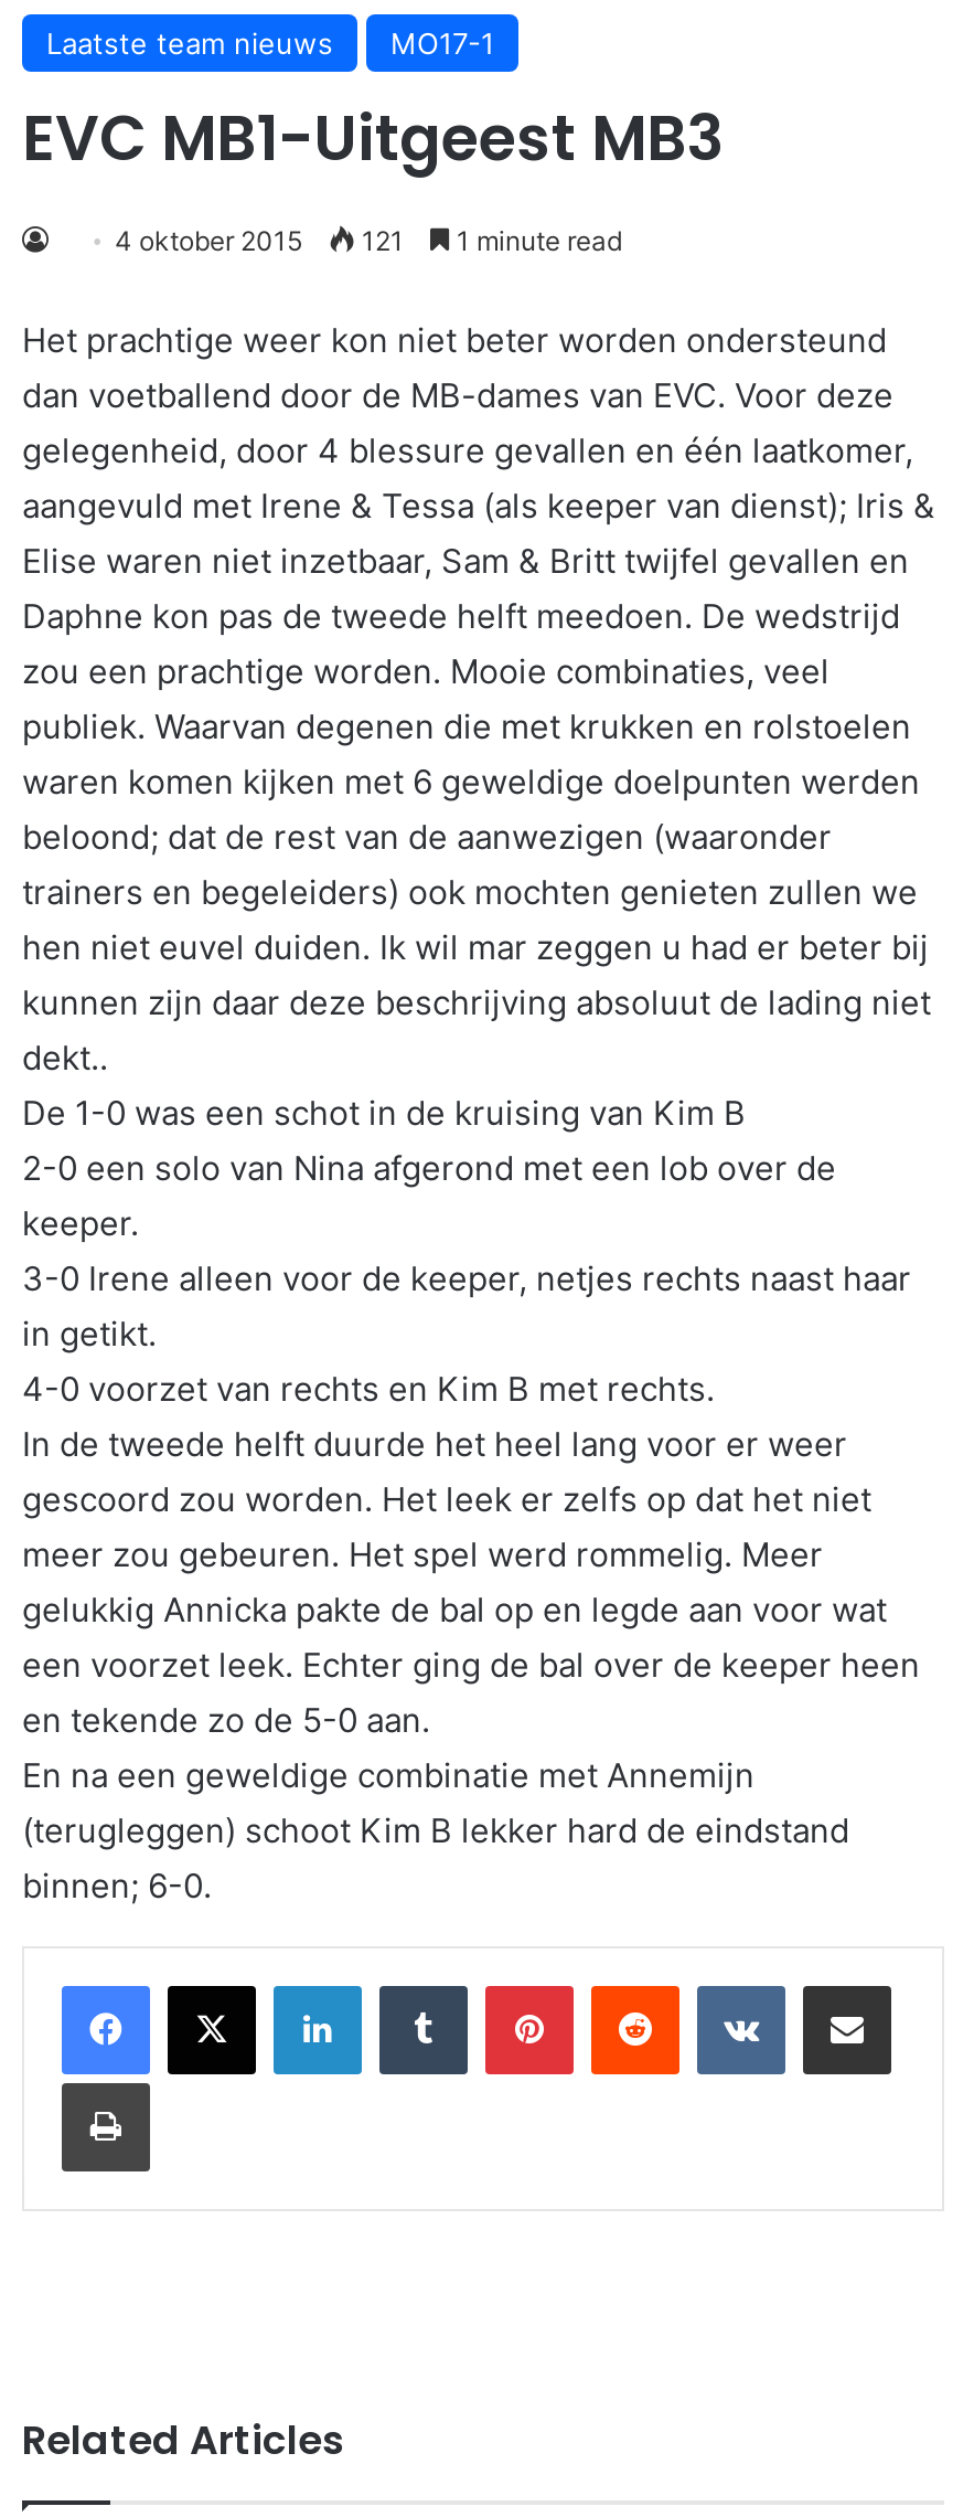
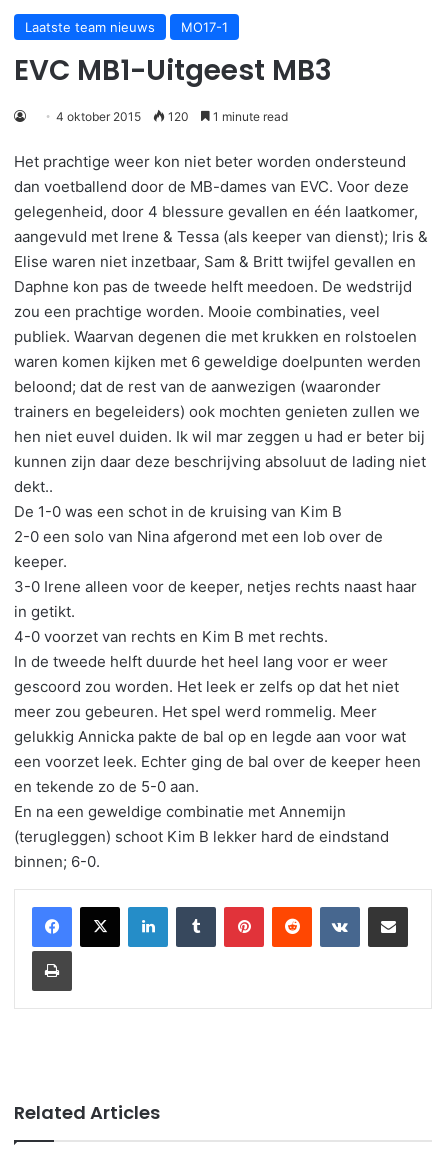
[115,225,622,258] 4 oktober 2015 121 1 minute read -> [56,109,288,124] 4 oktober 2015 120 1 minute read

